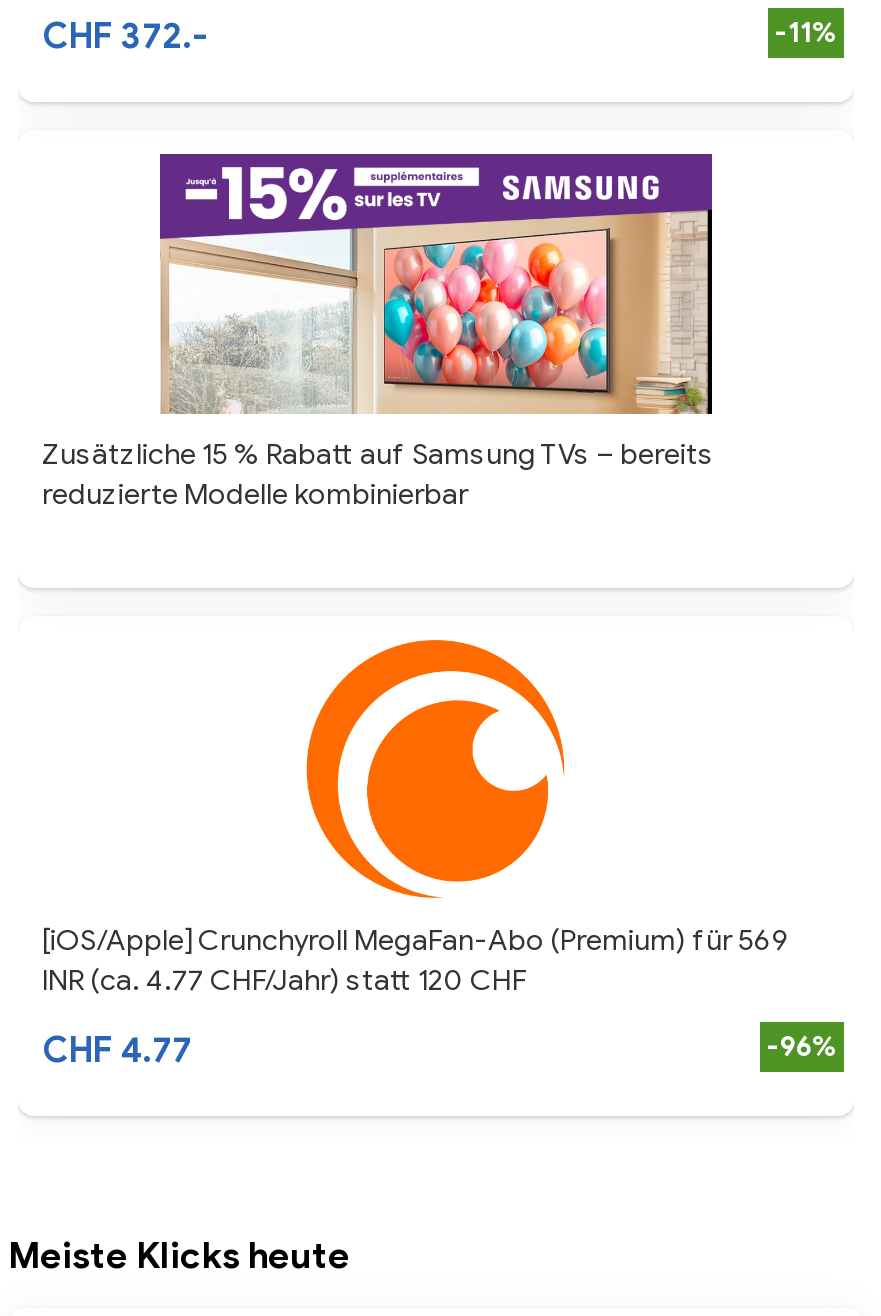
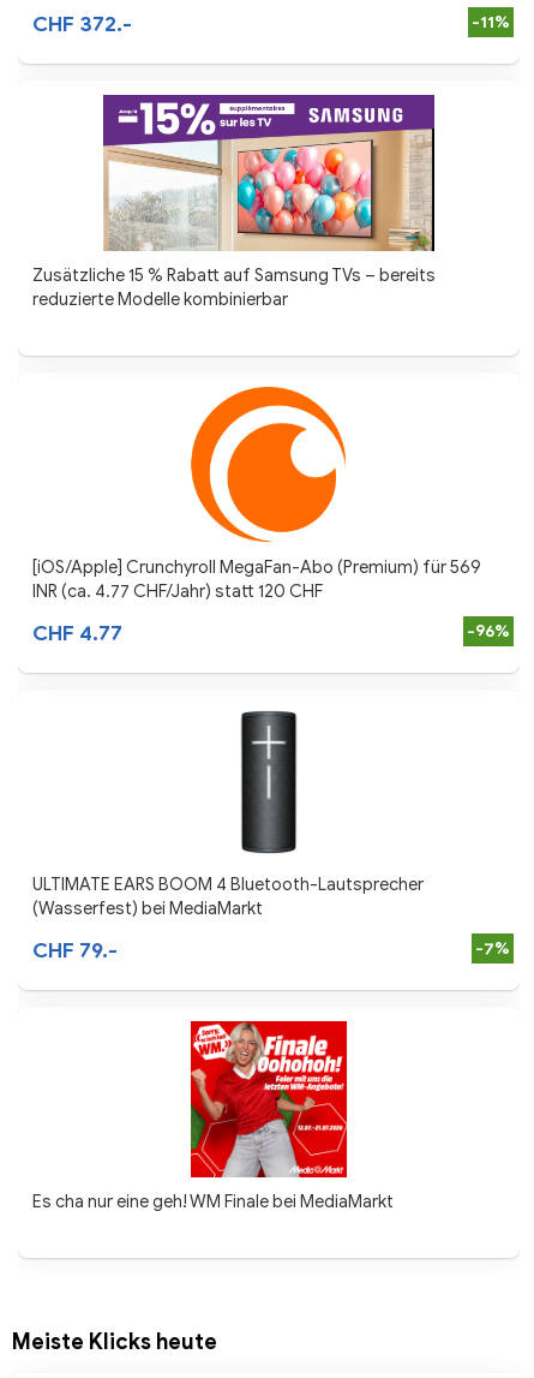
none -> [32,710,510,964] [image] | ULTIMATE EARS BOOM 4 Bluetooth-Lautsprecher | (Wasserfest) bei MediaMarkt | CHF 79.- | -7%
none -> [32,1020,394,1212] [image] | Es cha nur eine geh! WM Finale bei MediaMarkt

